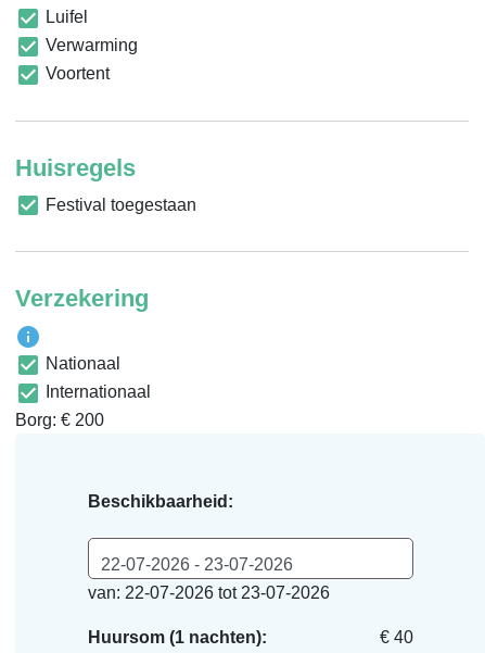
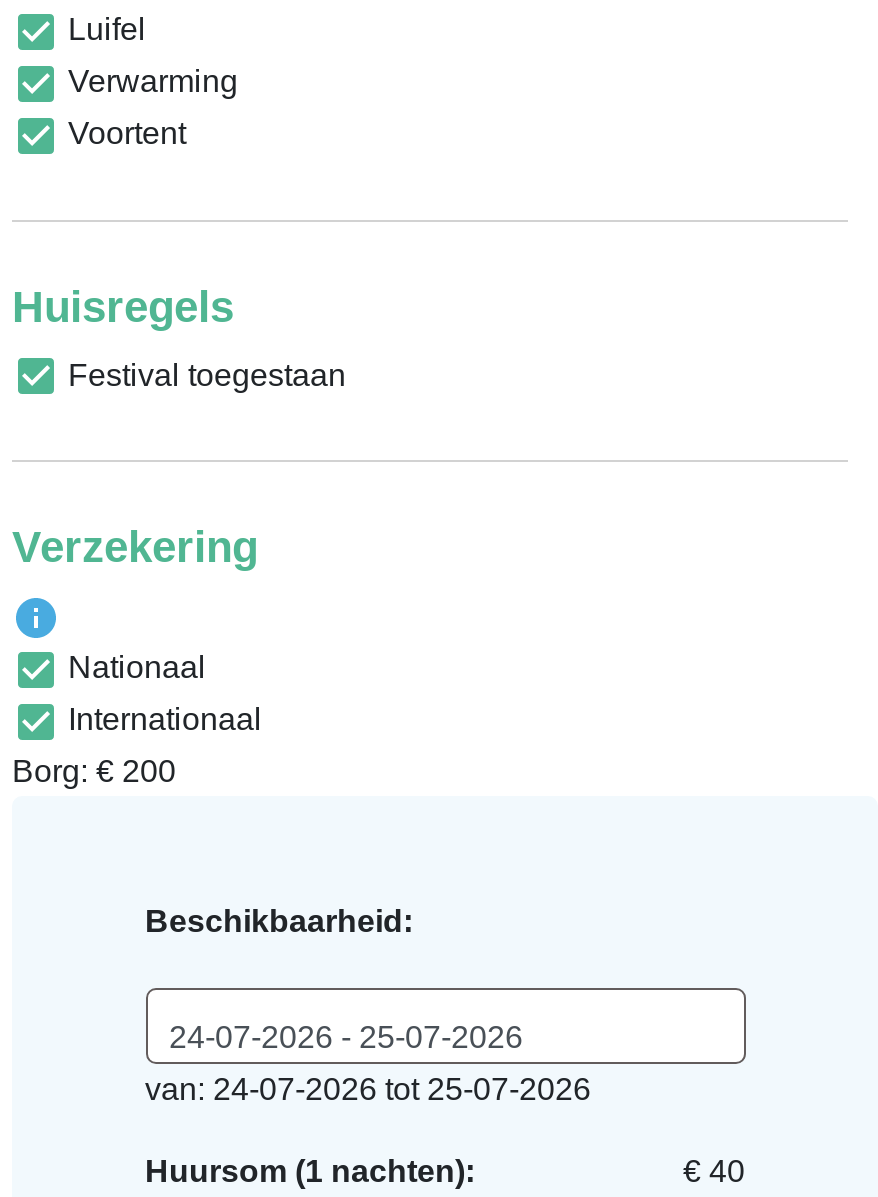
[100,555,292,573] 22-07-2026 - 23-07-2026 -> [169,1019,523,1053] 24-07-2026 - 25-07-2026
[87,583,329,602] van: 22-07-2026 tot 23-07-2026 -> [145,1071,591,1105] van: 24-07-2026 tot 25-07-2026

